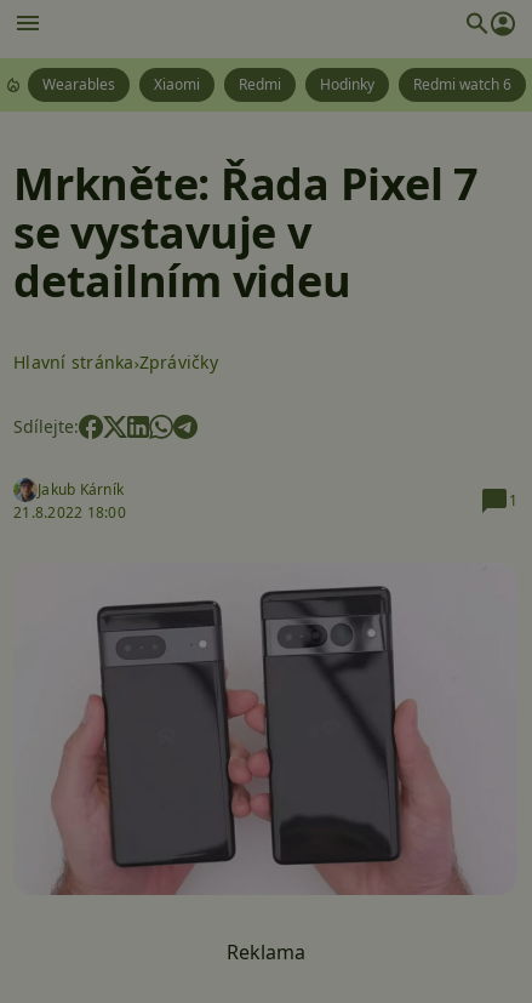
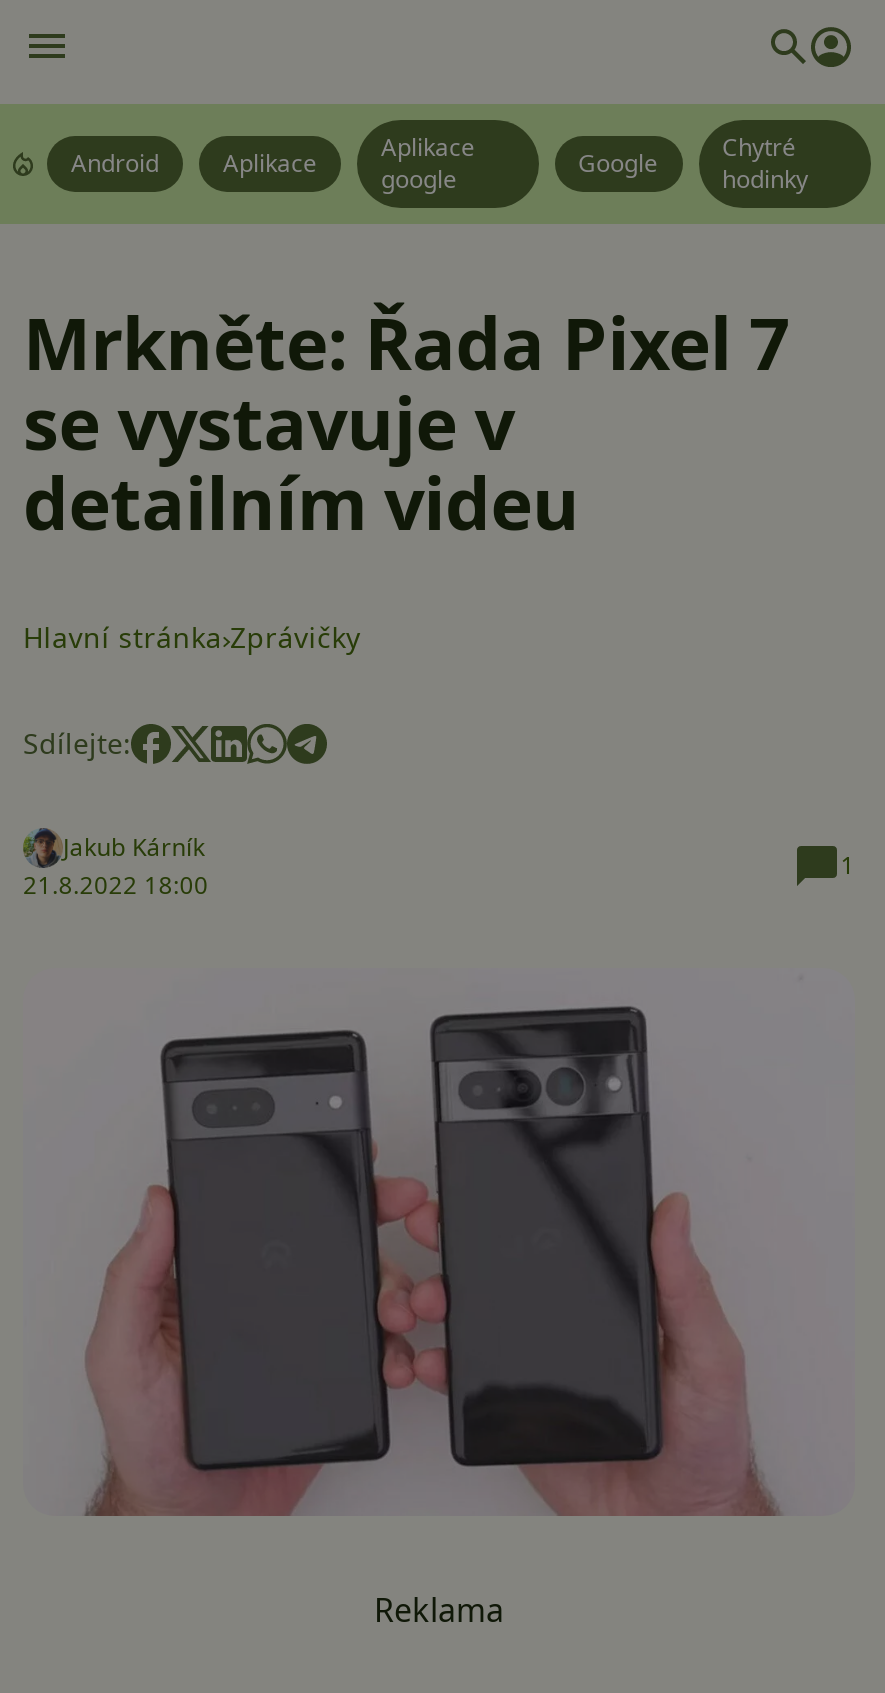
[42,74,511,95] Wearables | Xiaomi | Redmi | Hodinky | Redmi watch 6 -> [71,130,808,196] Android | Aplikace | Aplikace | google | Google | Chytré | hodinky

